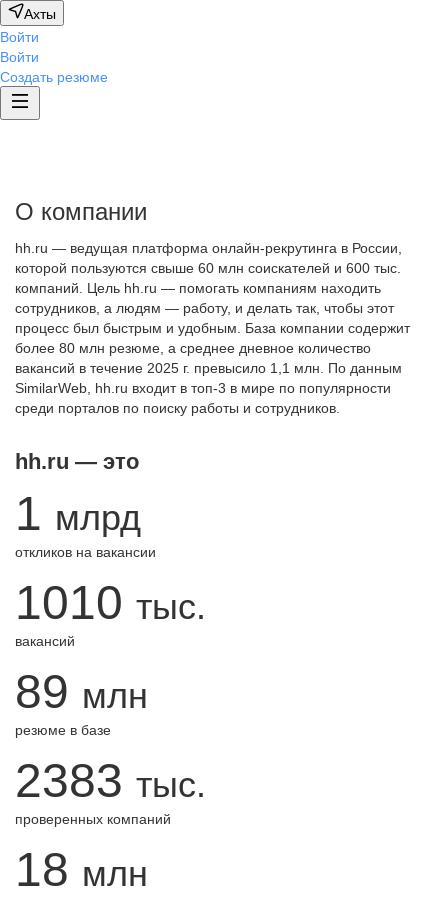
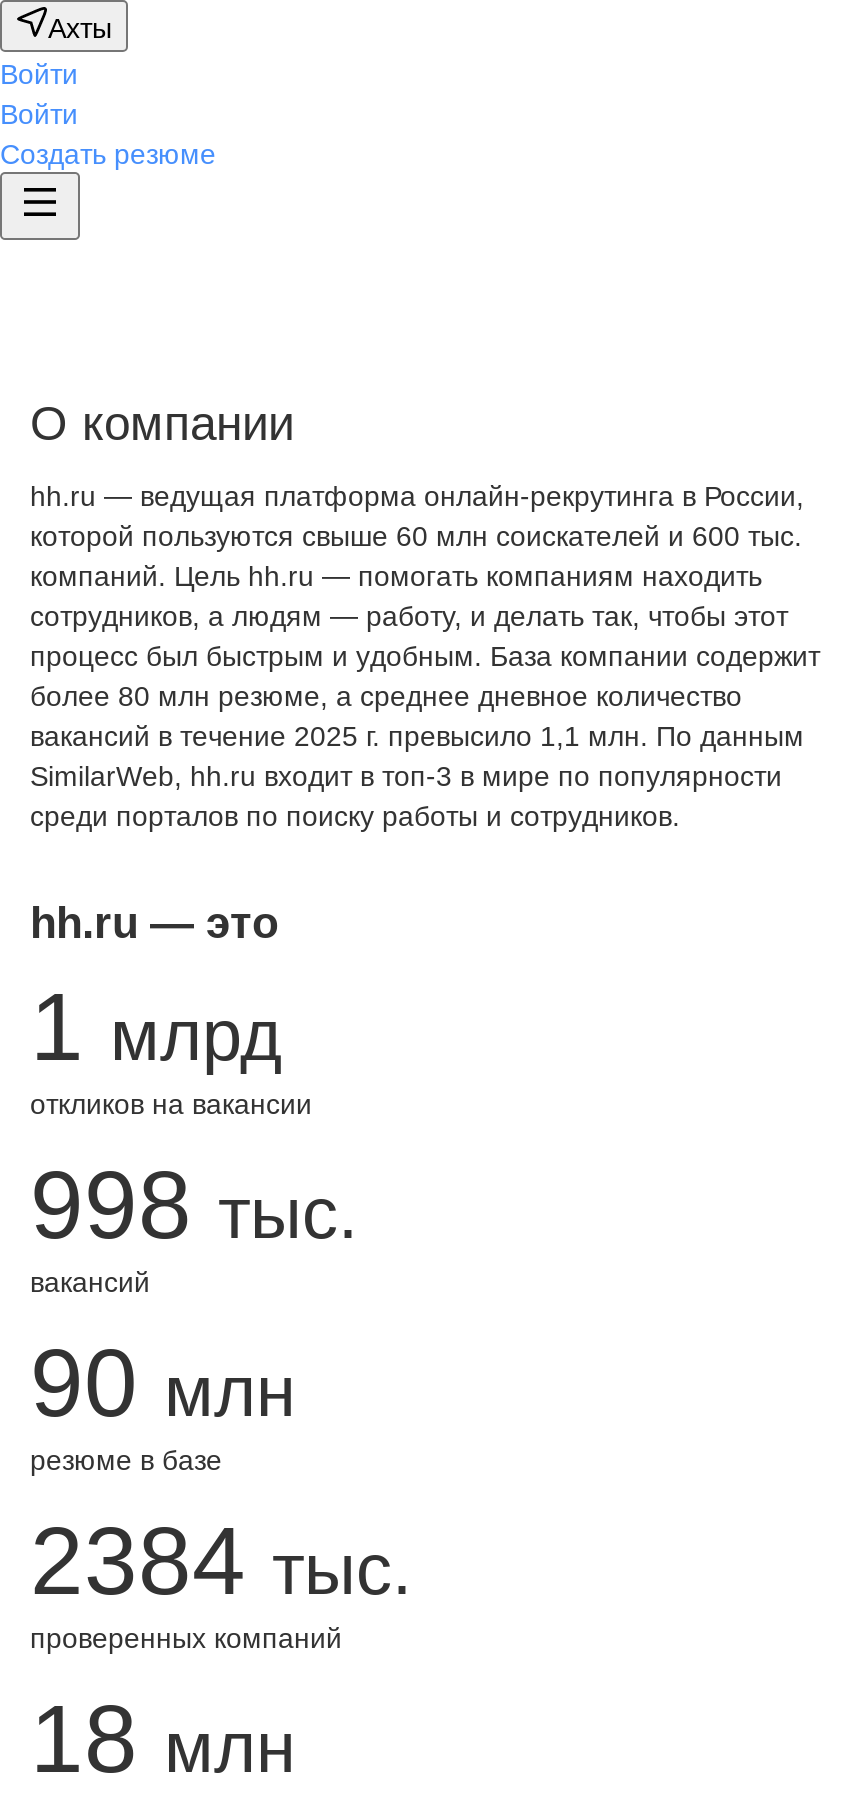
[15,576,206,629] 1010 тыс. -> [30,1152,358,1258] 998 тыс.
[15,665,148,718] 89 млн -> [30,1330,296,1436] 90 млн
[15,754,206,807] 2383 тыс. -> [30,1508,412,1614] 2384 тыс.

